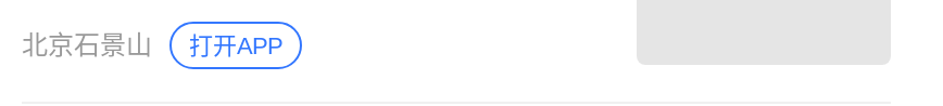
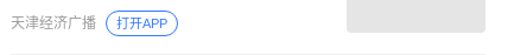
[22,31,152,62] 北京石景山 -> [11,15,96,31] 天津经济广播

